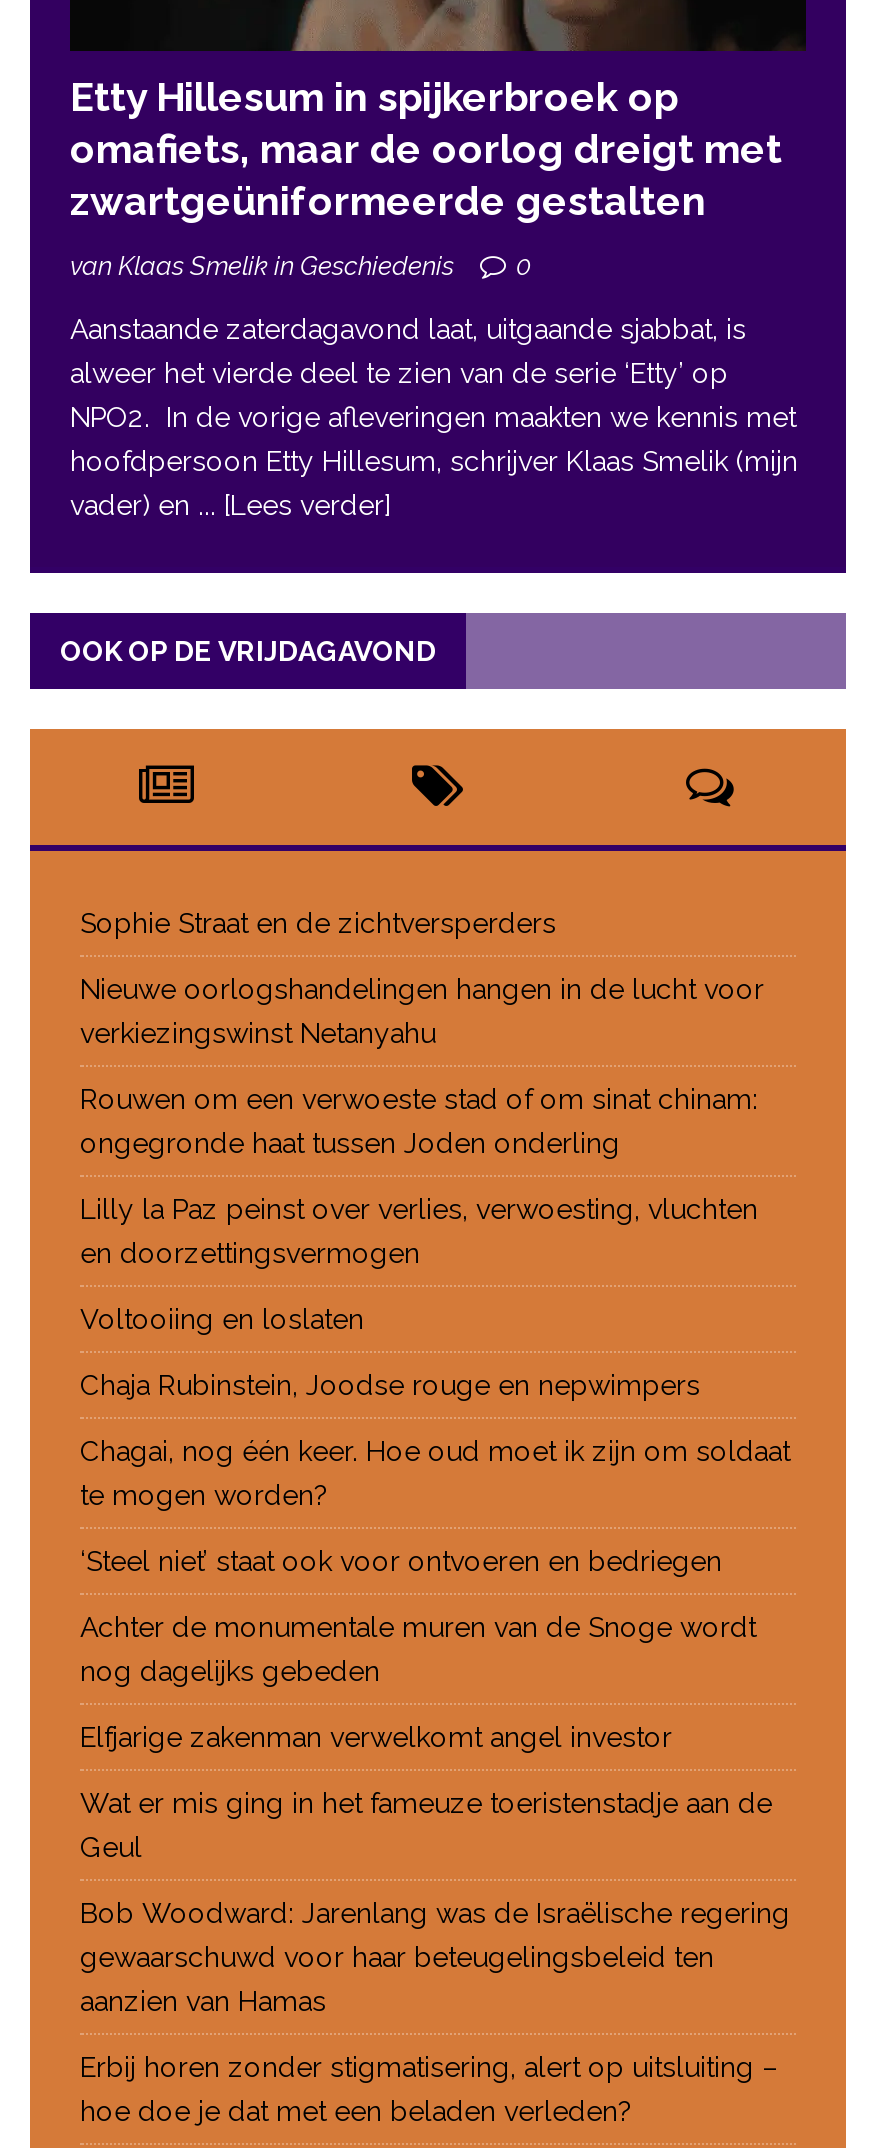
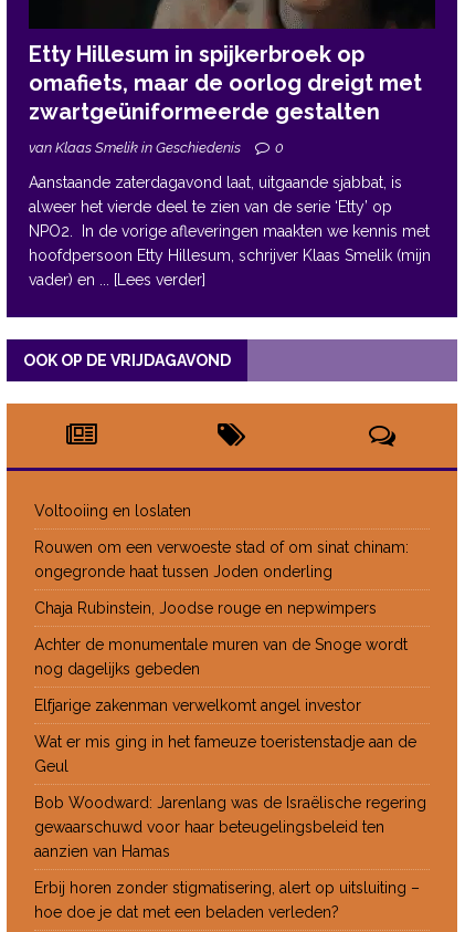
[80,907,764,1049] Sophie Straat en de zichtversperders | Nieuwe oorlogshandelingen hangen in de lucht voor | verkiezingswinst Netanyahu -> none
[80,1193,758,1269] Lilly la Paz peinst over verlies, verwoesting, vluchten | en doorzettingsvermogen -> none
moved [80,1303,364,1335] -> [34,501,191,519]: Voltooiing en loslaten
[80,1435,790,1577] Chagai, nog één keer. Hoe oud moet ik zijn om soldaat | te mogen worden? | ‘Steel niet’ staat ook voor ontvoeren en bedriegen -> none

